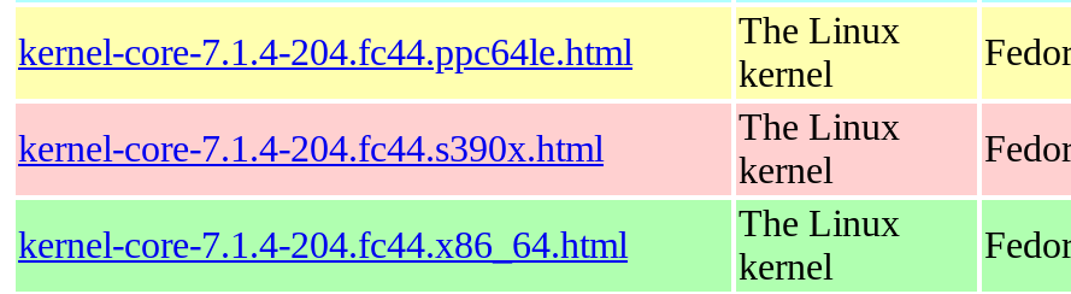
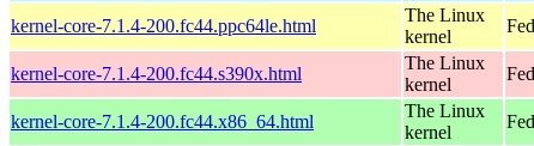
[18,30,632,71] kernel-core-7.1.4-204.fc44.ppc64le.html -> [11,15,316,35] kernel-core-7.1.4-200.fc44.ppc64le.html
[18,127,604,168] kernel-core-7.1.4-204.fc44.s390x.html -> [11,63,302,83] kernel-core-7.1.4-200.fc44.s390x.html
[18,223,628,264] kernel-core-7.1.4-204.fc44.x86_64.html -> [11,111,314,131] kernel-core-7.1.4-200.fc44.x86_64.html

